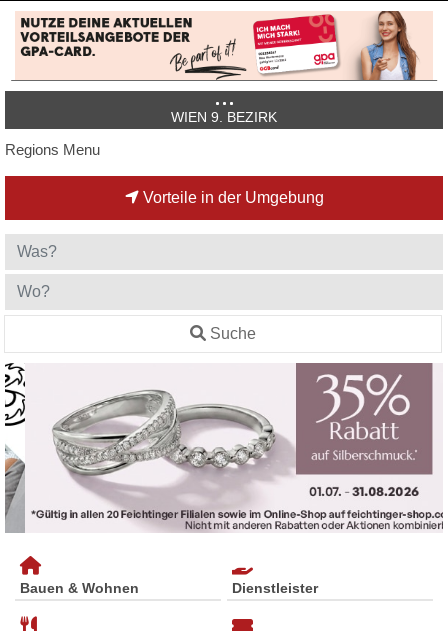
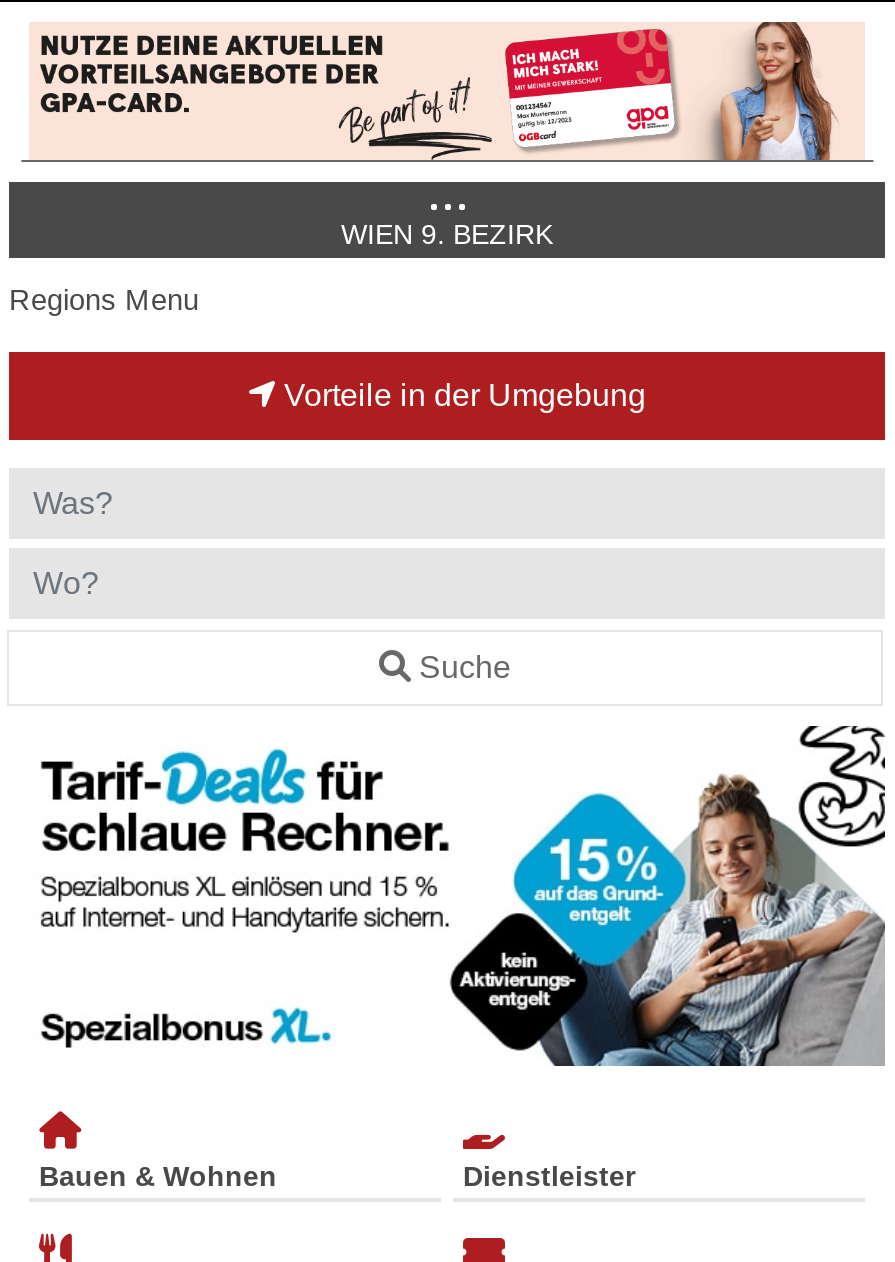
[4,362,443,533] [image] -> [9,724,887,1068] [image]

